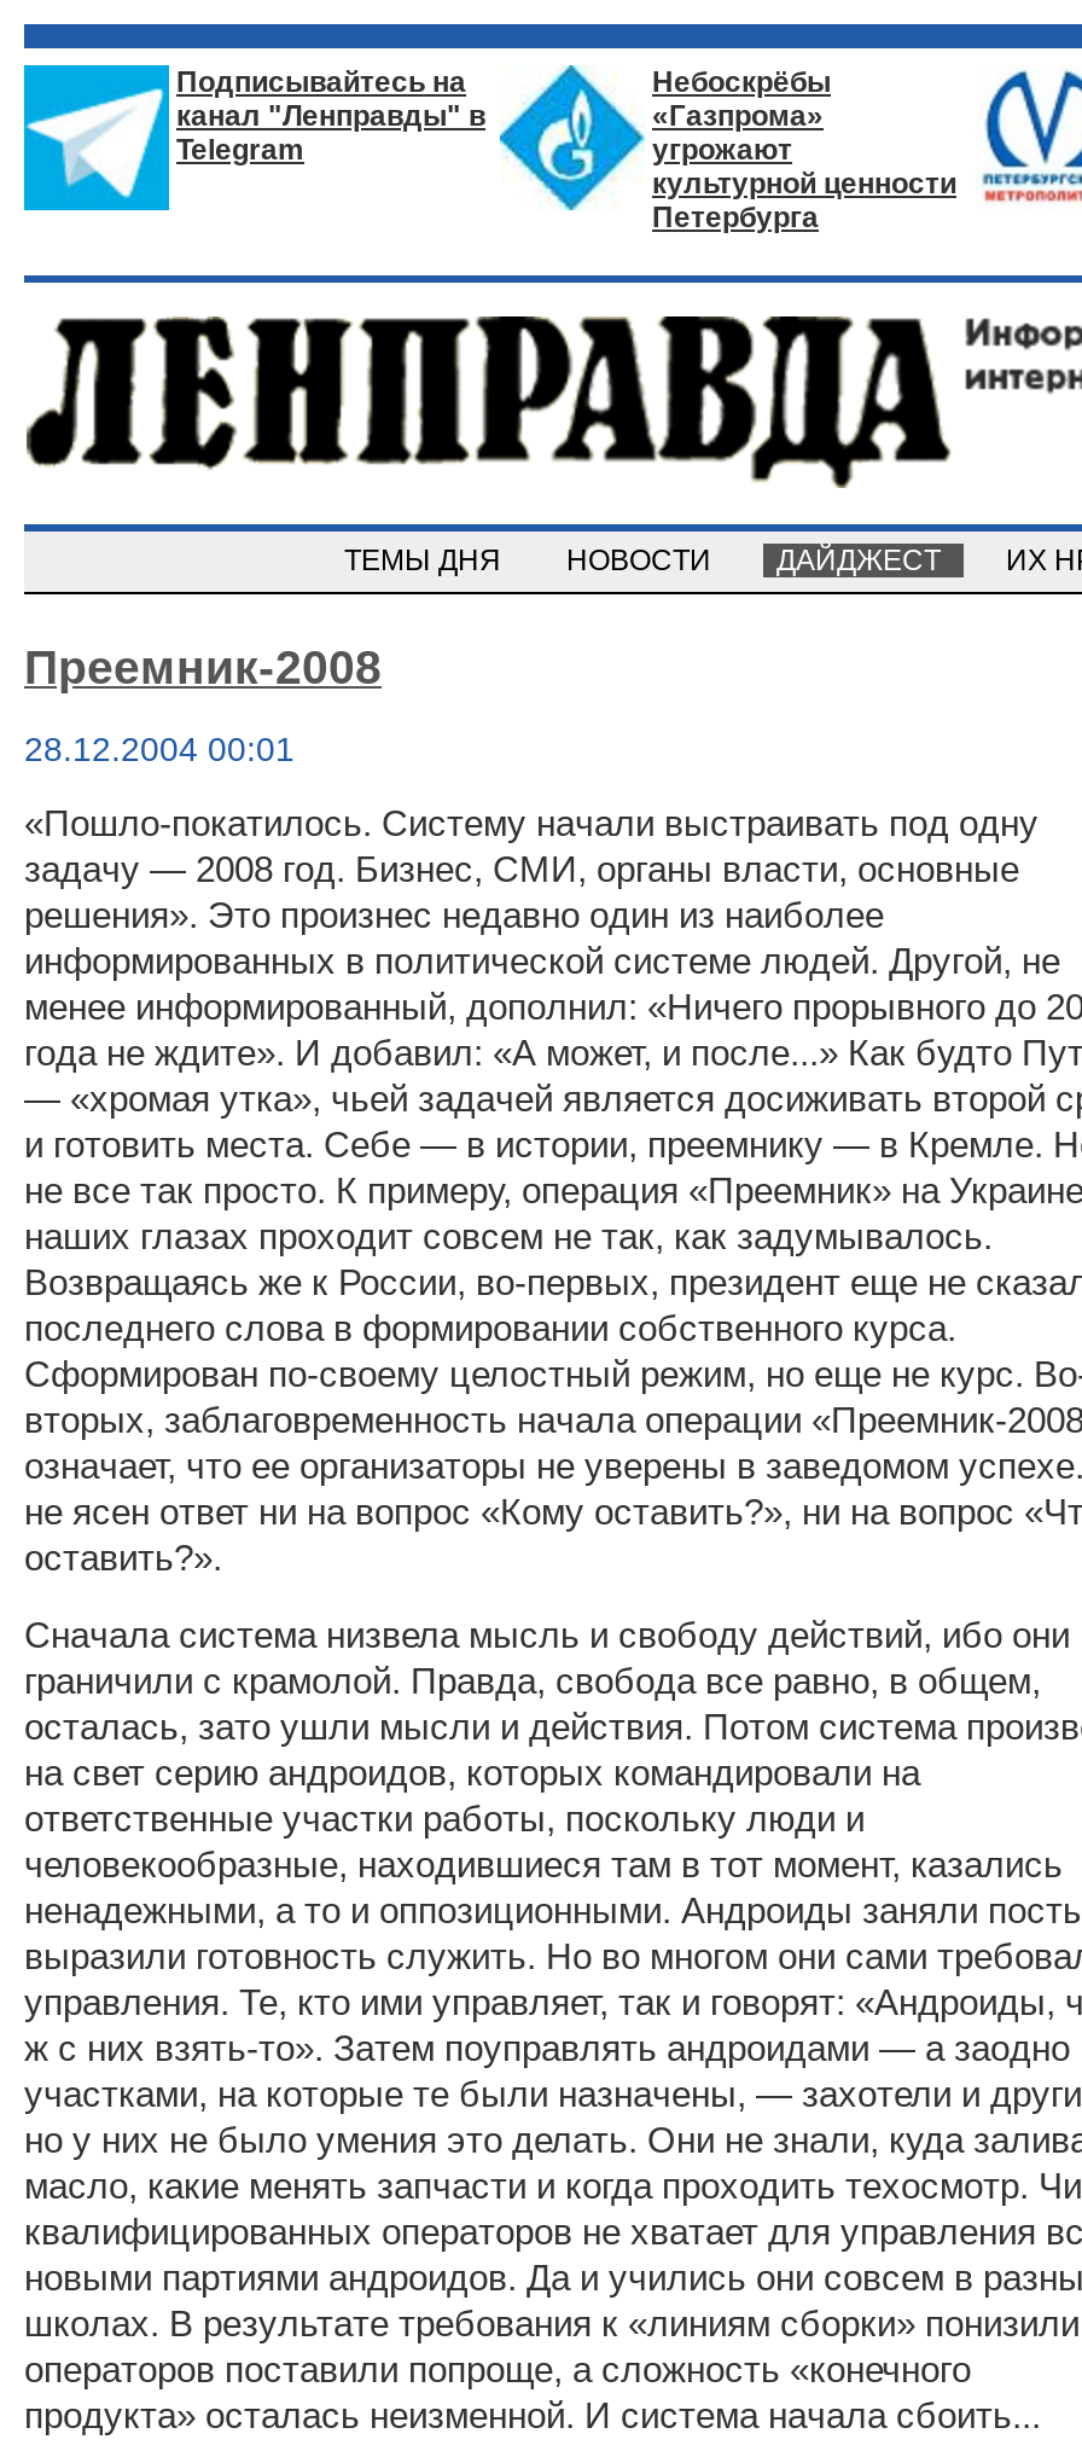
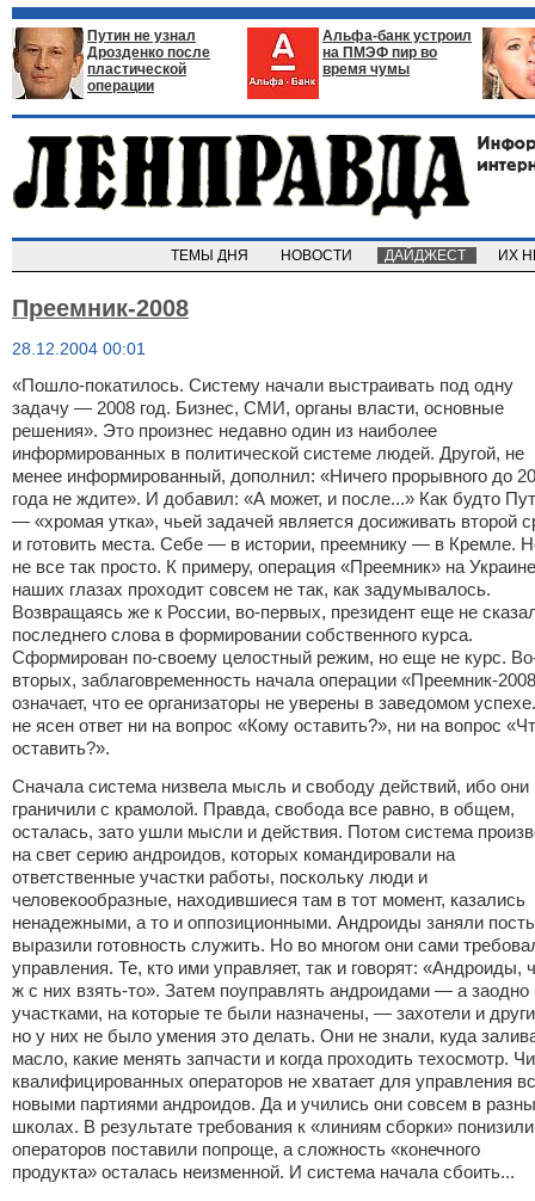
[22,63,485,213] [image] | Подписывайтесь на | канал "Ленправды" в | Telegram -> [11,26,210,100] [image] | Путин не узнал | Дрозденко после | пластической | операции
[500,63,956,234] [image] | Небоскрёбы | «Газпрома» | угрожают | культурной ценности | Петербурга -> [246,26,472,100] [image] | Альфа-банк устроил | на ПМЭФ пир во | время чумы
[990,65,1075,210] [image] -> [490,26,531,100] [image]

